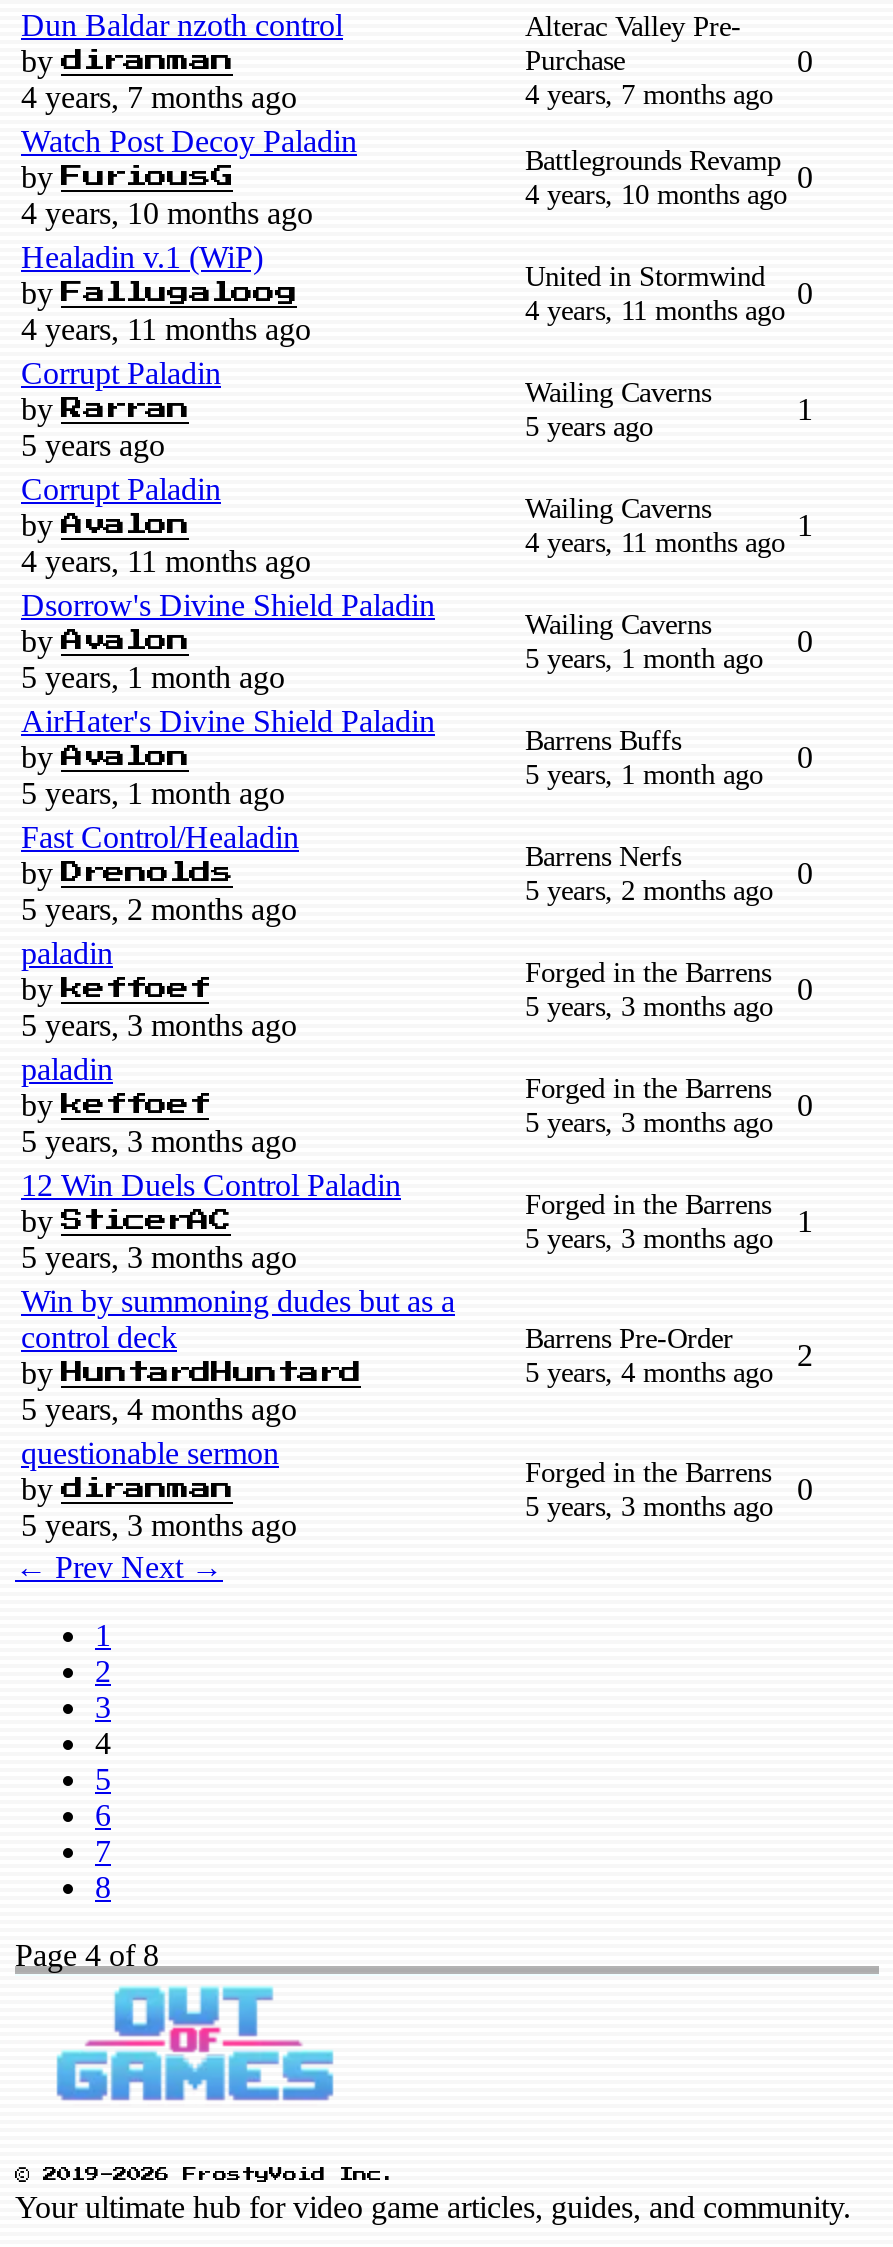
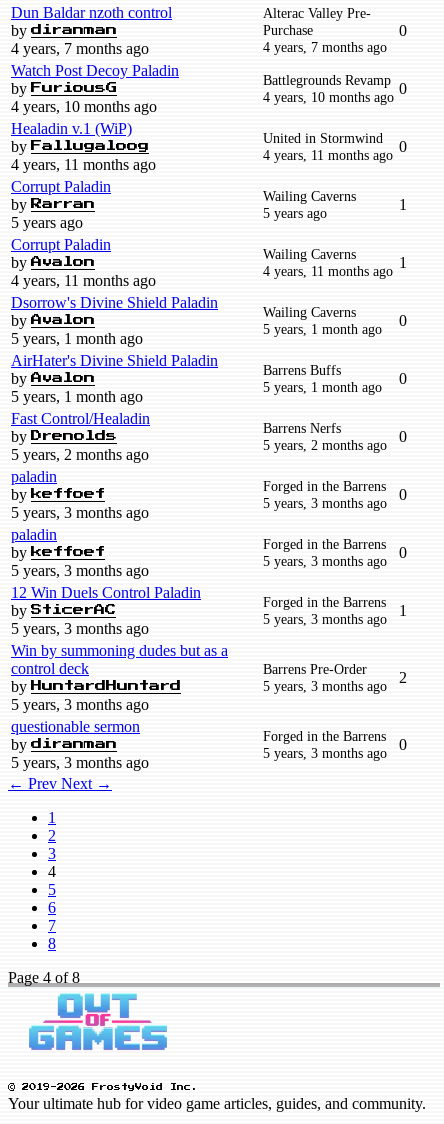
[525,1355,773,1387] 5 years, 4 months ago -> [263,678,387,694] 5 years, 3 months ago
[21,1391,297,1425] 5 years, 4 months ago -> [11,696,149,713] 5 years, 3 months ago

